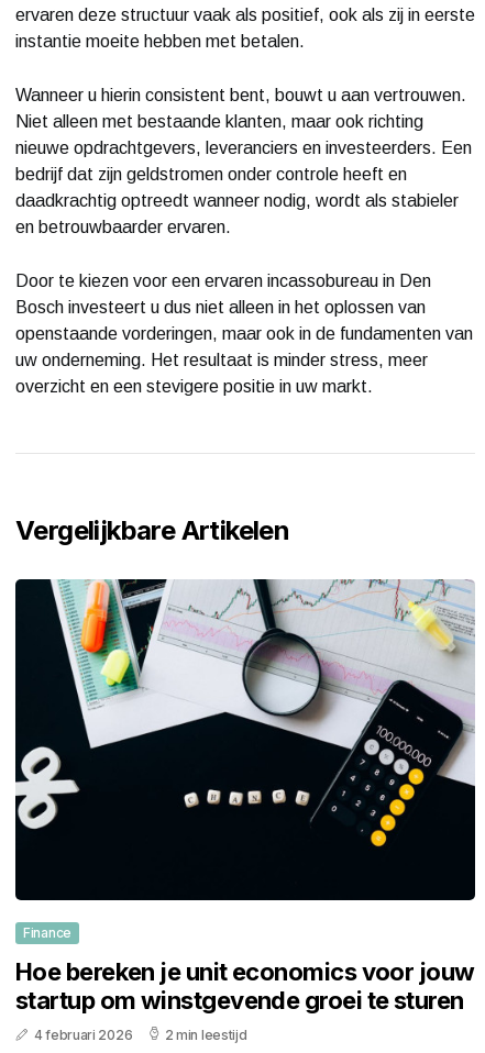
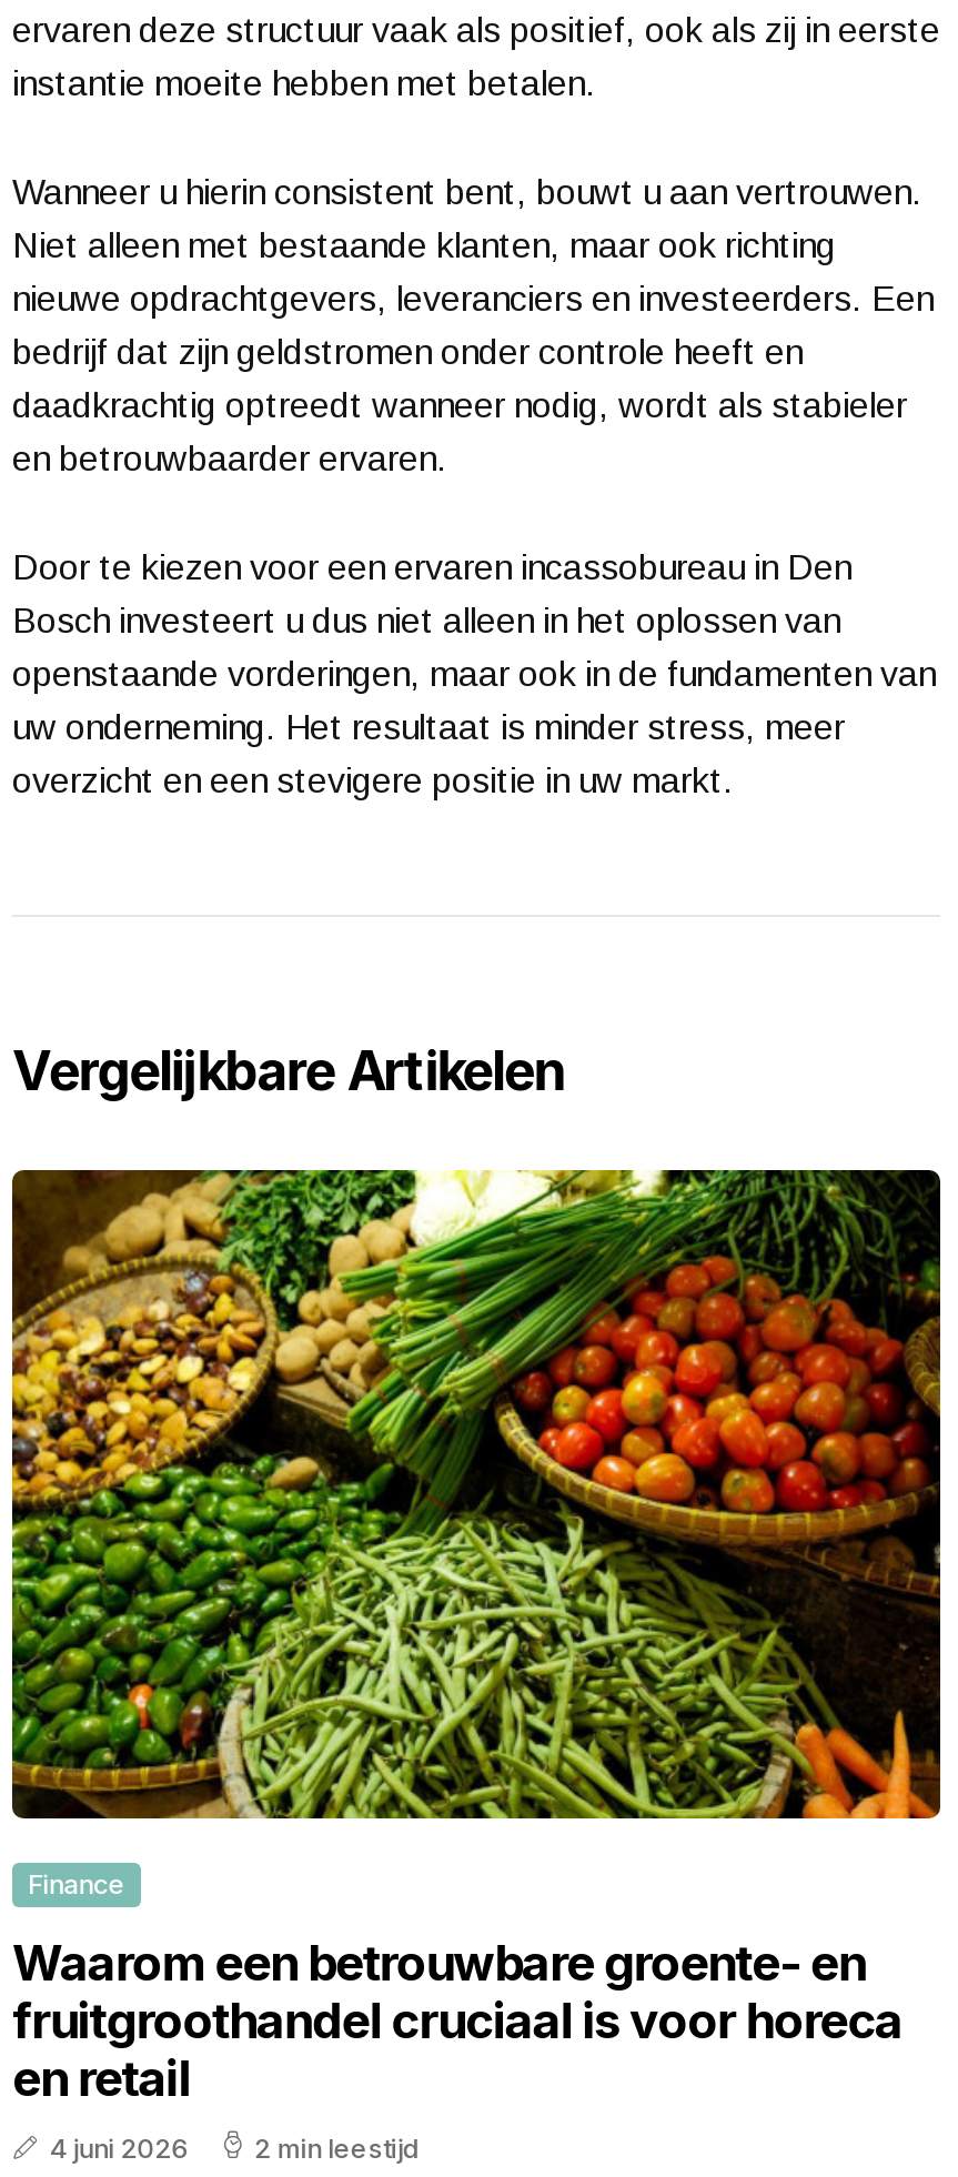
[14,578,475,901] [image] -> [10,1168,942,1821] [image]
[15,958,475,1043] Hoe bereken je unit economics voor jouw | startup om winstgevende groei te sturen | 4 februari 2026 -> [12,1935,902,2165] Waarom een betrouwbare groente- en | fruitgroothandel cruciaal is voor horeca | en retail | 4 juni 2026

